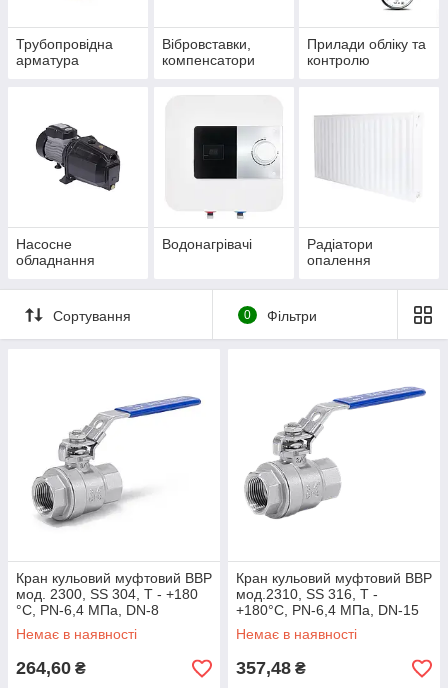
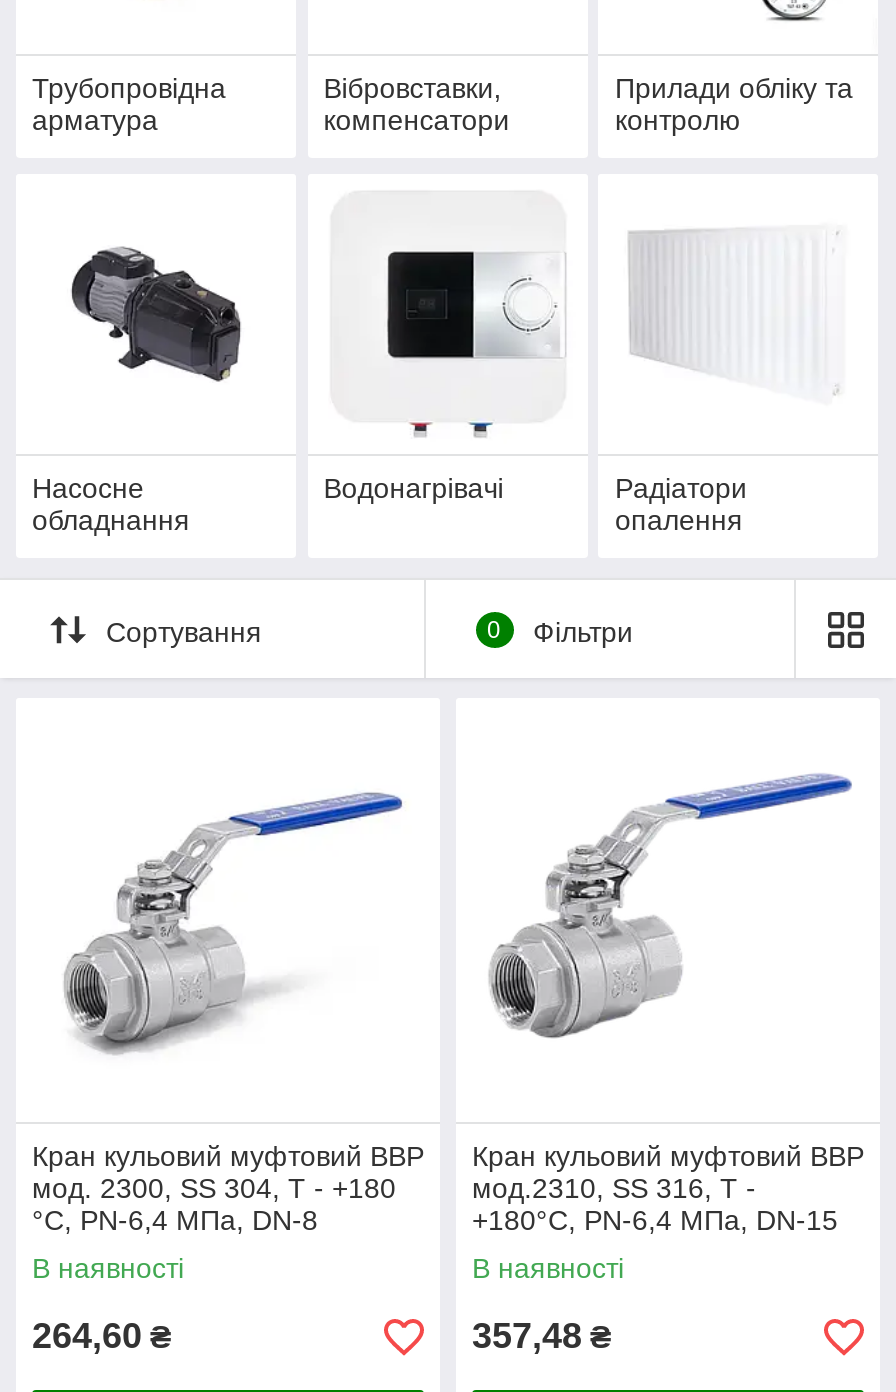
[16,626,137,642] Немає в наявності -> [32,1252,184,1284] В наявності
[236,626,357,642] Немає в наявності -> [472,1252,624,1284] В наявності

